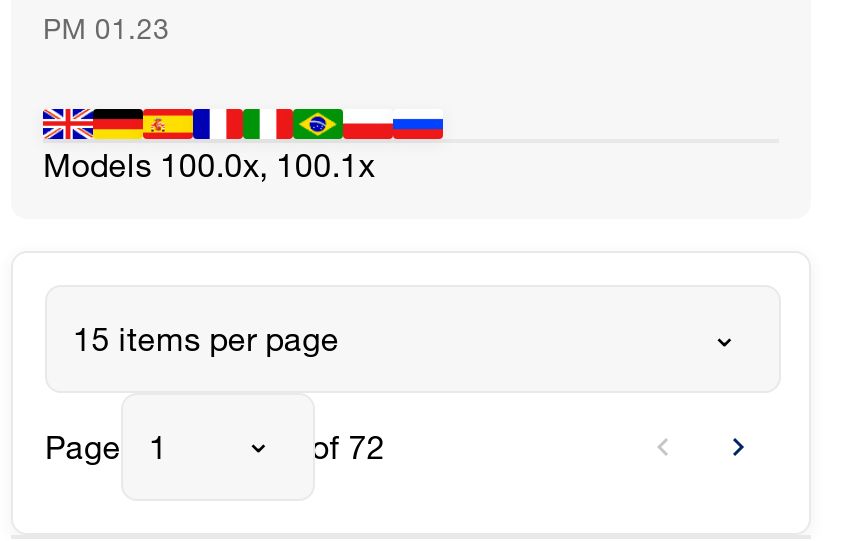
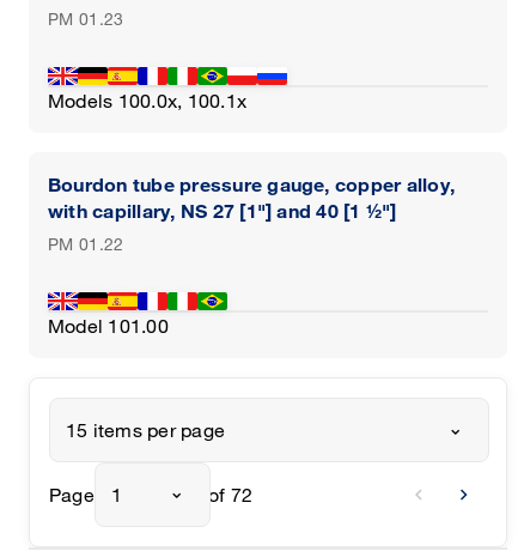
none -> [48,172,455,338] Bourdon tube pressure gauge, copper alloy, | with capillary, NS 27 [1"] and 40 [1 ½"] | PM 01.22 | Model 101.00

